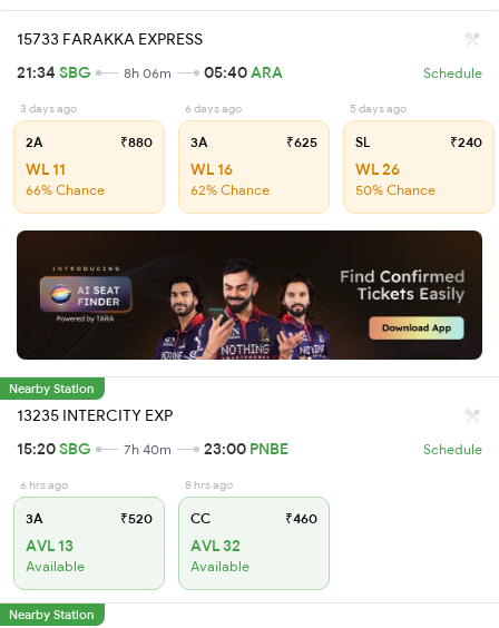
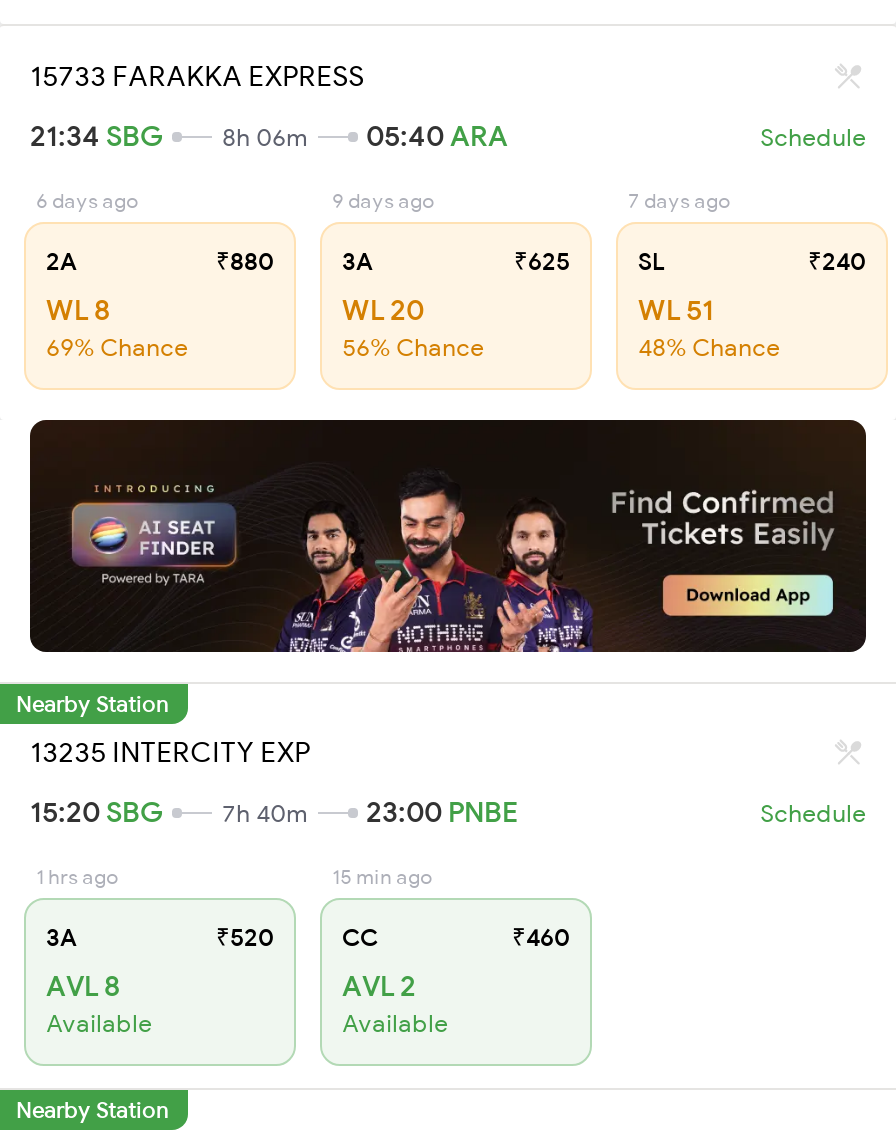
[20,101,77,116] 3 days ago -> [36,188,138,214] 6 days ago
[185,101,242,116] 6 days ago -> [332,188,434,214] 9 days ago
[350,101,407,116] 5 days ago -> [628,188,730,214] 7 days ago
[26,159,66,179] WL 11 -> [46,292,110,328] WL 8
[190,159,233,179] WL 16 -> [342,292,424,328] WL 20
[355,159,400,179] WL 26 -> [638,292,714,328] WL 51
[26,181,105,198] 66% Chance -> [46,332,188,362] 69% Chance
[190,181,270,198] 62% Chance -> [342,332,484,362] 56% Chance
[355,181,436,198] 50% Chance -> [638,332,780,362] 48% Chance
[20,478,68,492] 6 hrs ago -> [36,864,118,890] 1 hrs ago
[185,478,233,492] 8 hrs ago -> [332,864,432,890] 15 min ago
[26,536,74,556] AVL 13 -> [46,968,120,1004] AVL 8
[190,536,241,556] AVL 32 -> [342,968,416,1004] AVL 2

